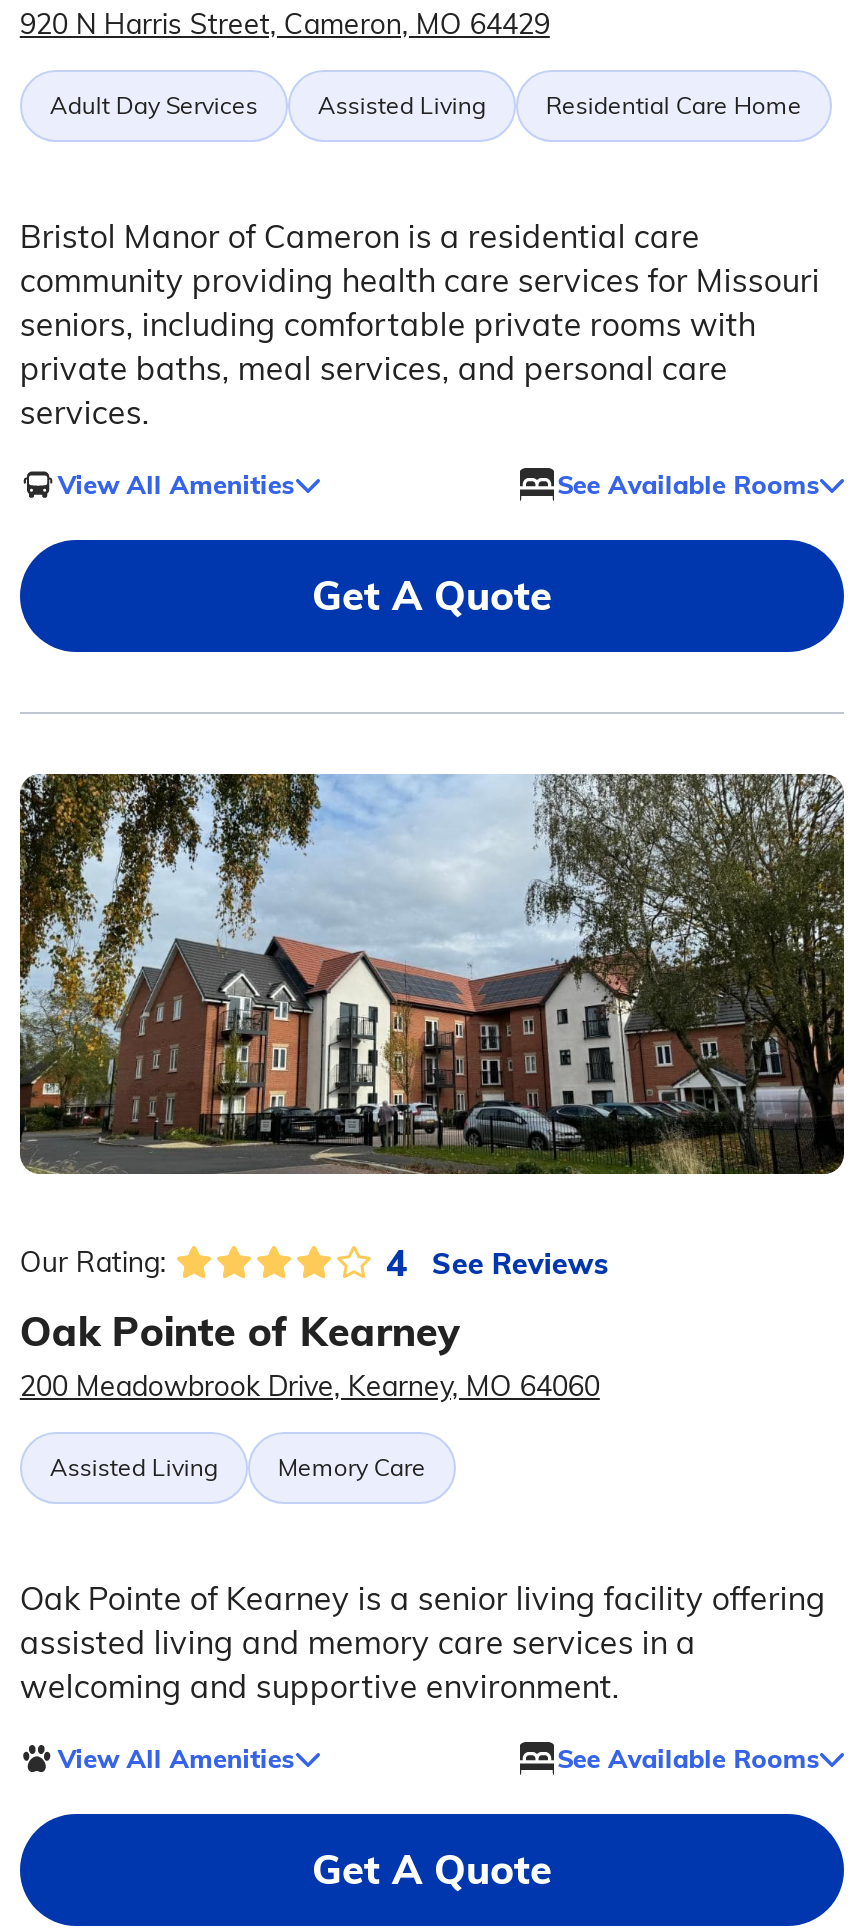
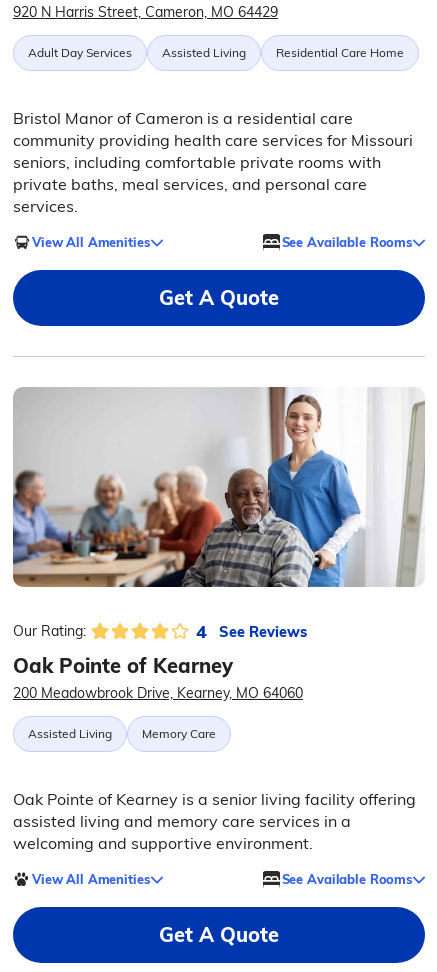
[18,772,846,1176] [image] -> [12,387,425,588] [image]

